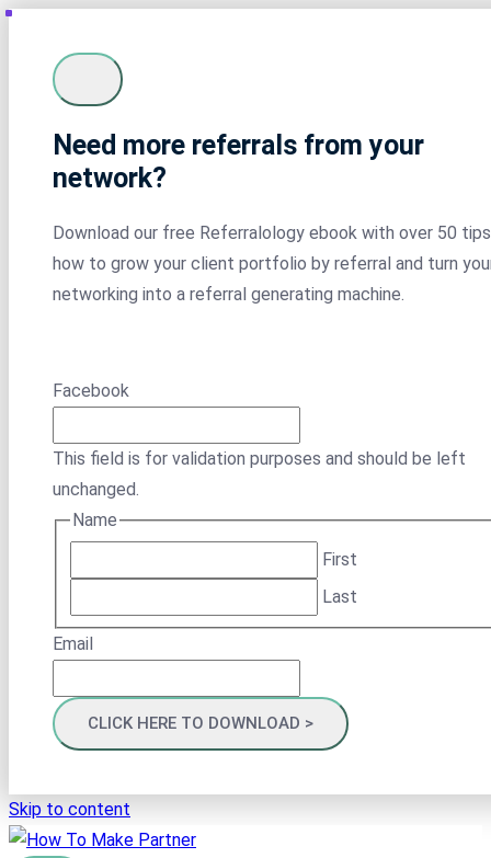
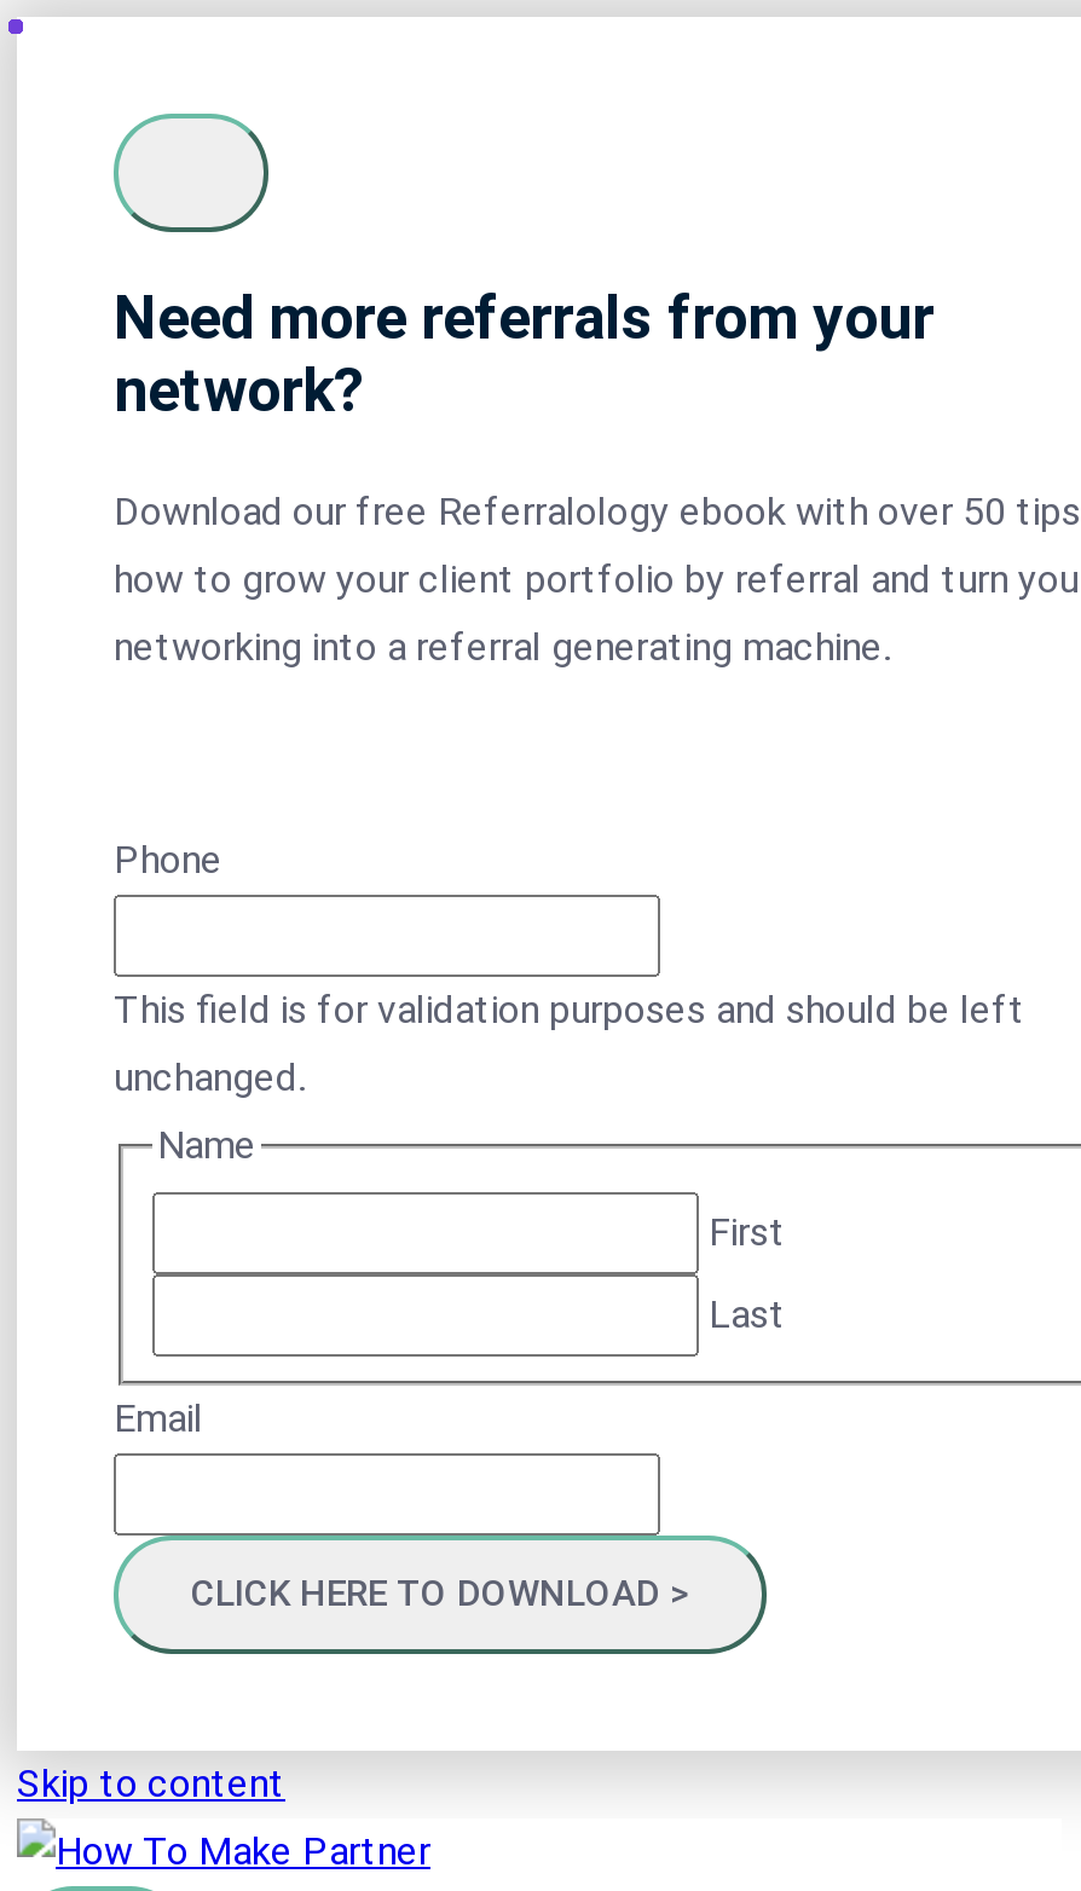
[53,380,129,401] Facebook -> [114,835,222,881] Phone

